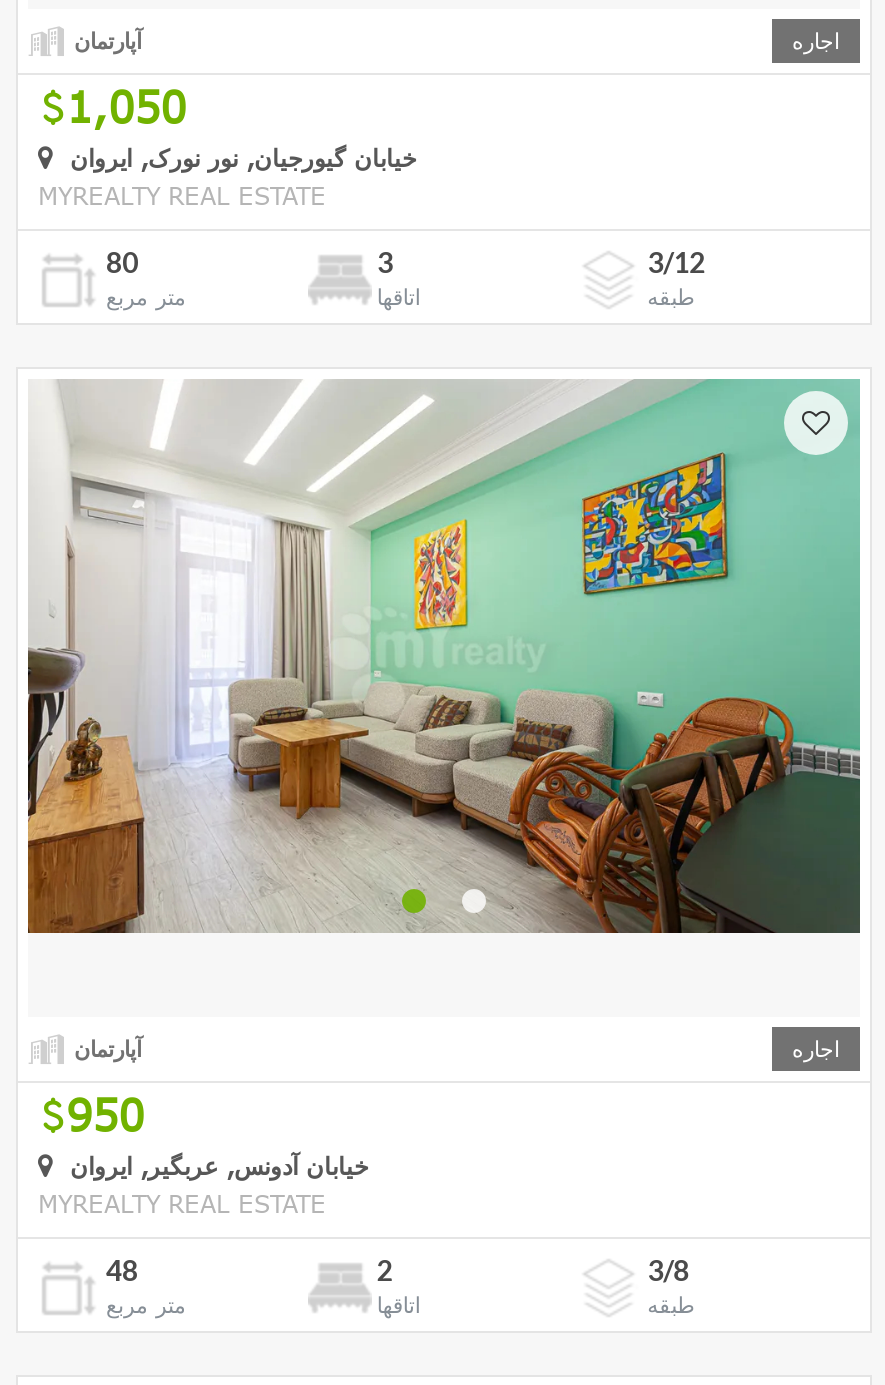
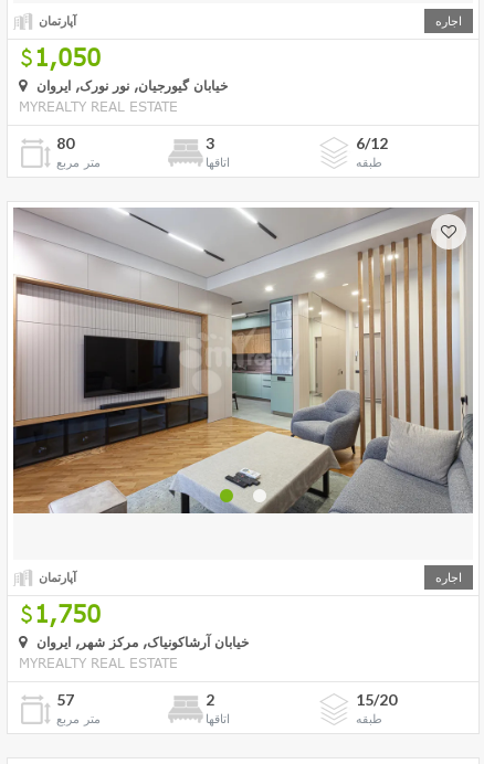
[647,245,705,279] 3/12 -> [355,134,388,152] 6/12
[26,379,860,935] [image] -> [12,208,473,514] [image]
[66,1089,368,1179] 950 | خیابان آدونس, عربگیر, ایروان -> [34,599,249,649] 1,750 | خیابان آرشاکونیاک, مرکز شهر, ایروان
[106,1253,138,1287] 48 -> [56,690,74,709] 57
[647,1253,689,1287] 3/8 -> [355,690,396,709] 15/20

